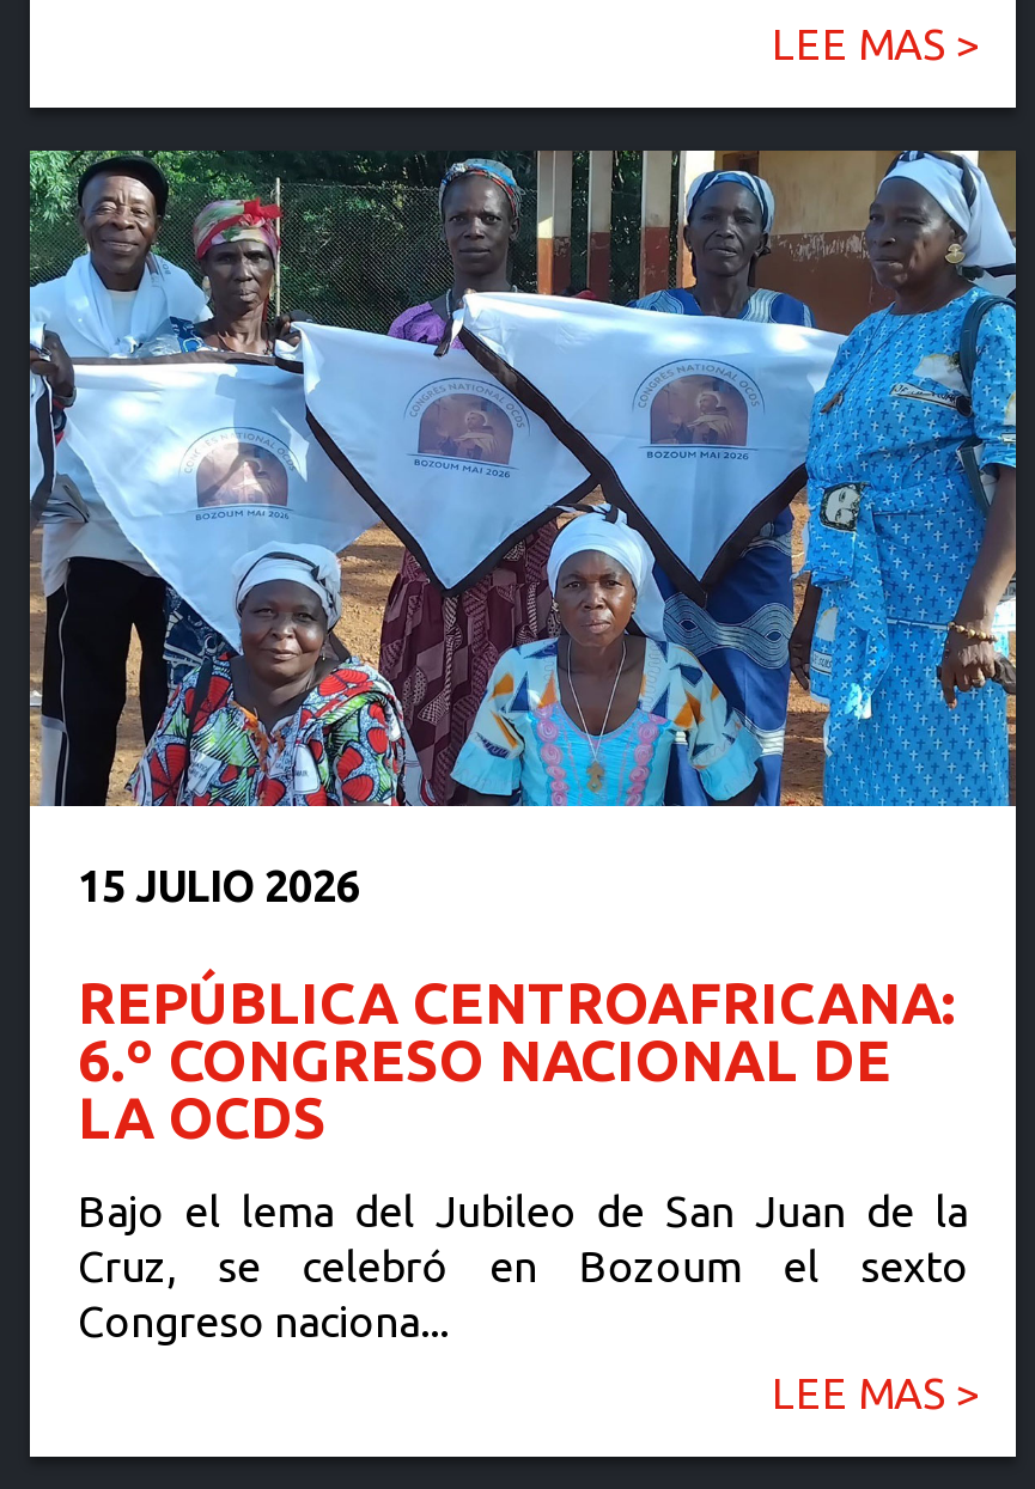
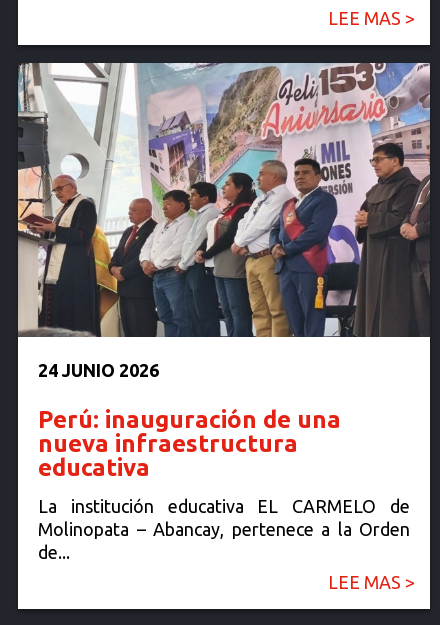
[28,148,1018,909] [image] | 15 JULIO 2026 -> [17,62,431,380] [image] | 24 JUNIO 2026
[78,972,956,1151] REPÚBLICA CENTROAFRICANA: | 6.º CONGRESO NACIONAL DE | LA OCDS -> [38,406,341,481] Perú: inauguración de una | nueva infraestructura | educativa
[78,1187,968,1345] Bajo el lema del Jubileo de San Juan de la | Cruz, se celebró en Bozoum el sexto | Congreso naciona... -> [38,496,410,562] La institución educativa EL CARMELO de | Molinopata – Abancay, pertenece a la Orden | de...

